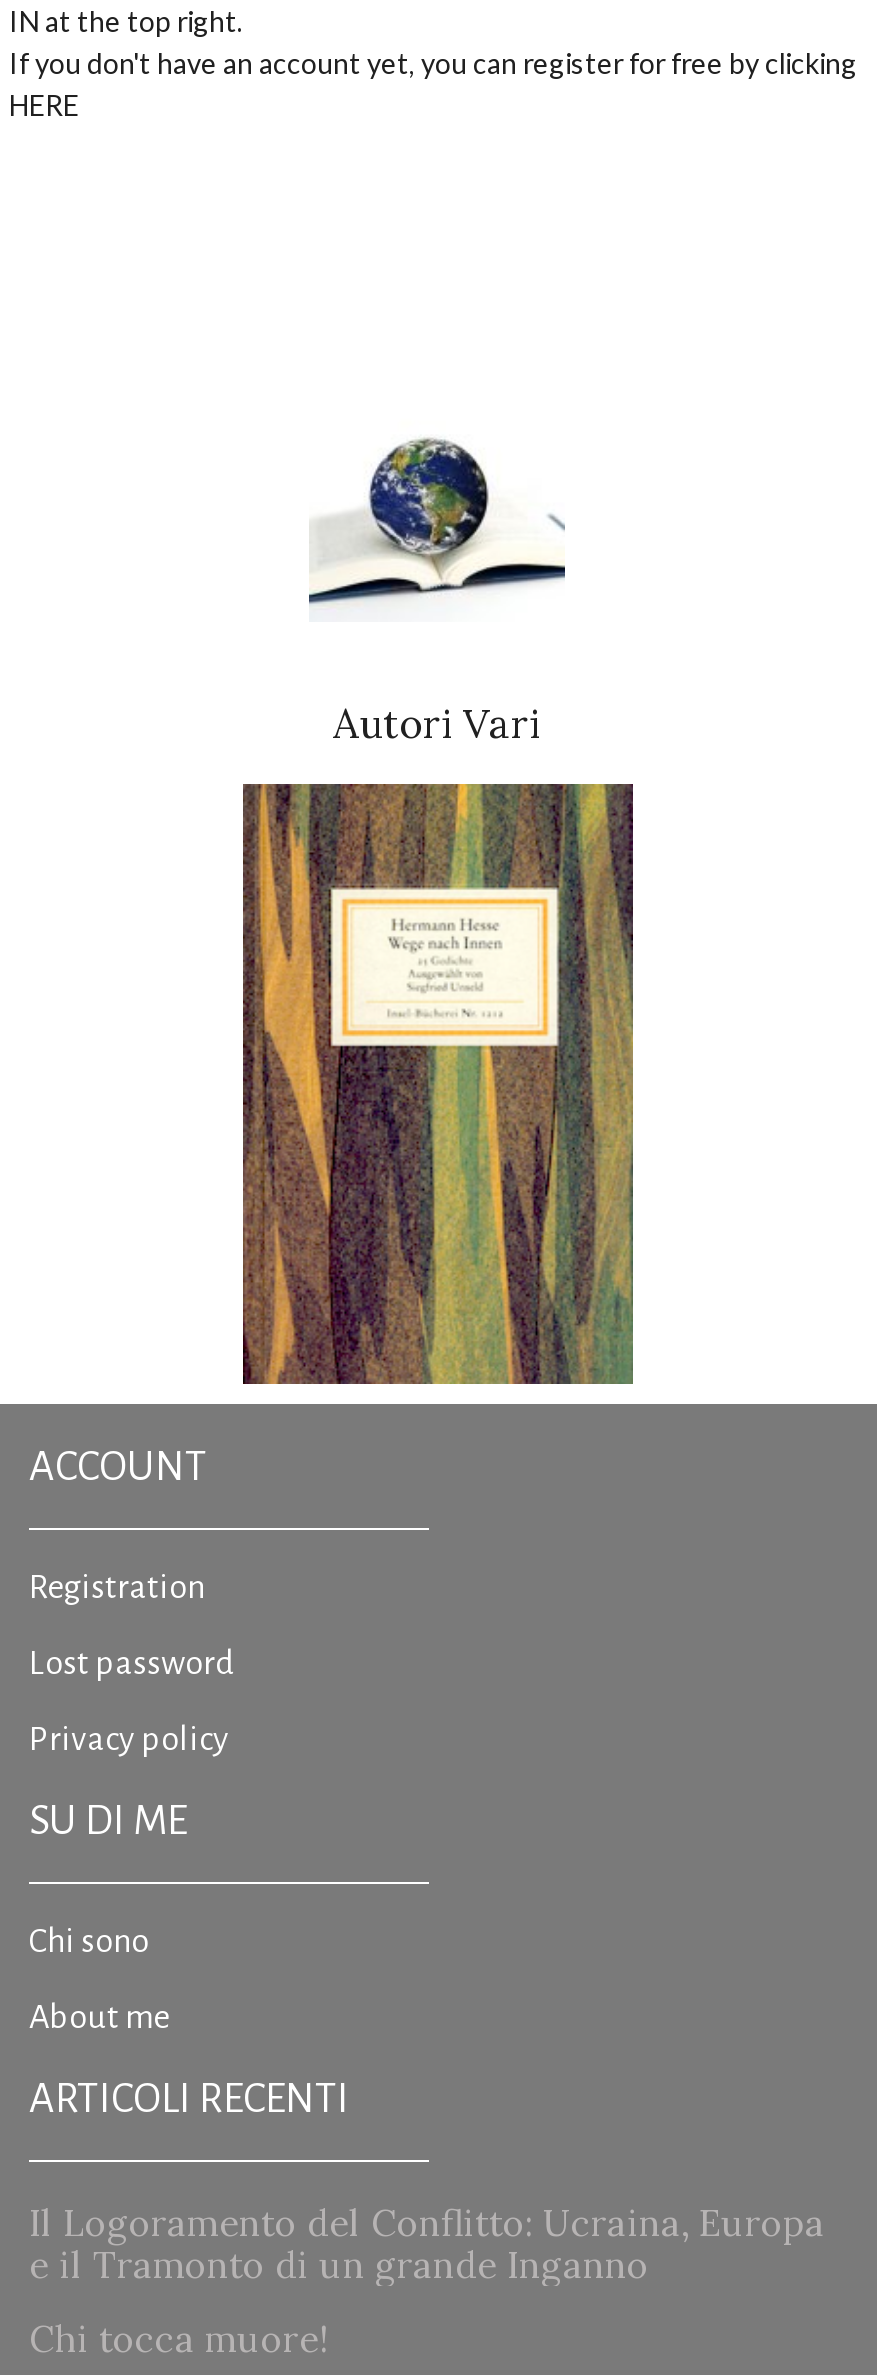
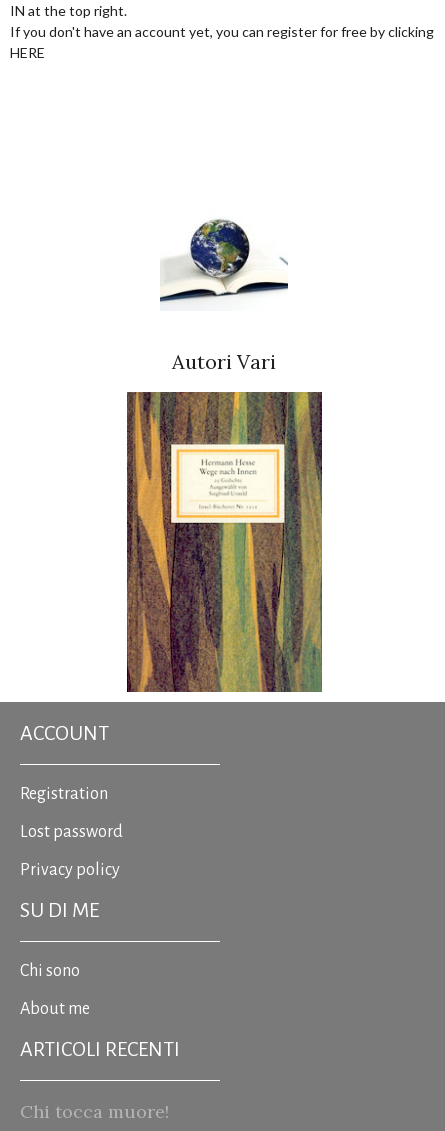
[29,2199,825,2287] Il Logoramento del Conflitto: Ucraina, Europa | e il Tramonto di un grande Inganno -> none

